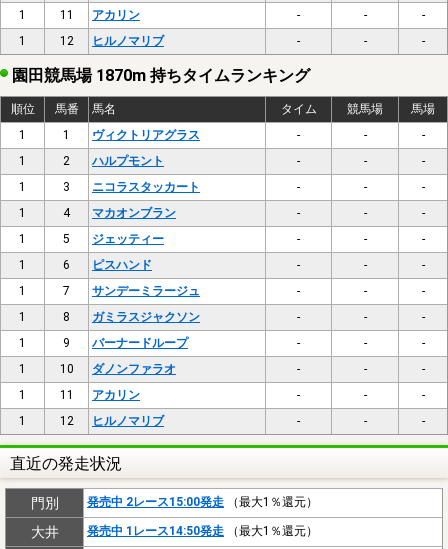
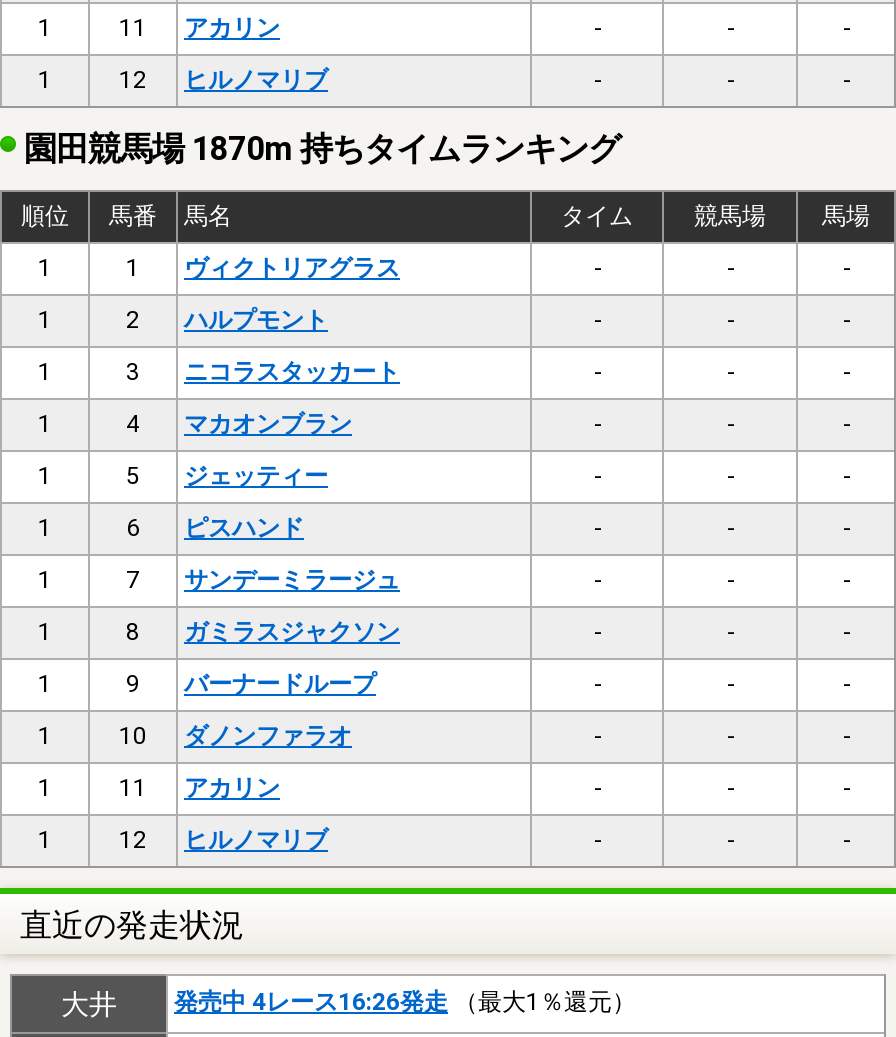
[30,495,318,511] 門別 | 発売中 2レース15:00発走（最大1％還元） -> none
[87,524,318,538] 発売中 1レース14:50発走（最大1％還元） -> [174,988,636,1016] 発売中 4レース16:26発走（最大1％還元）

